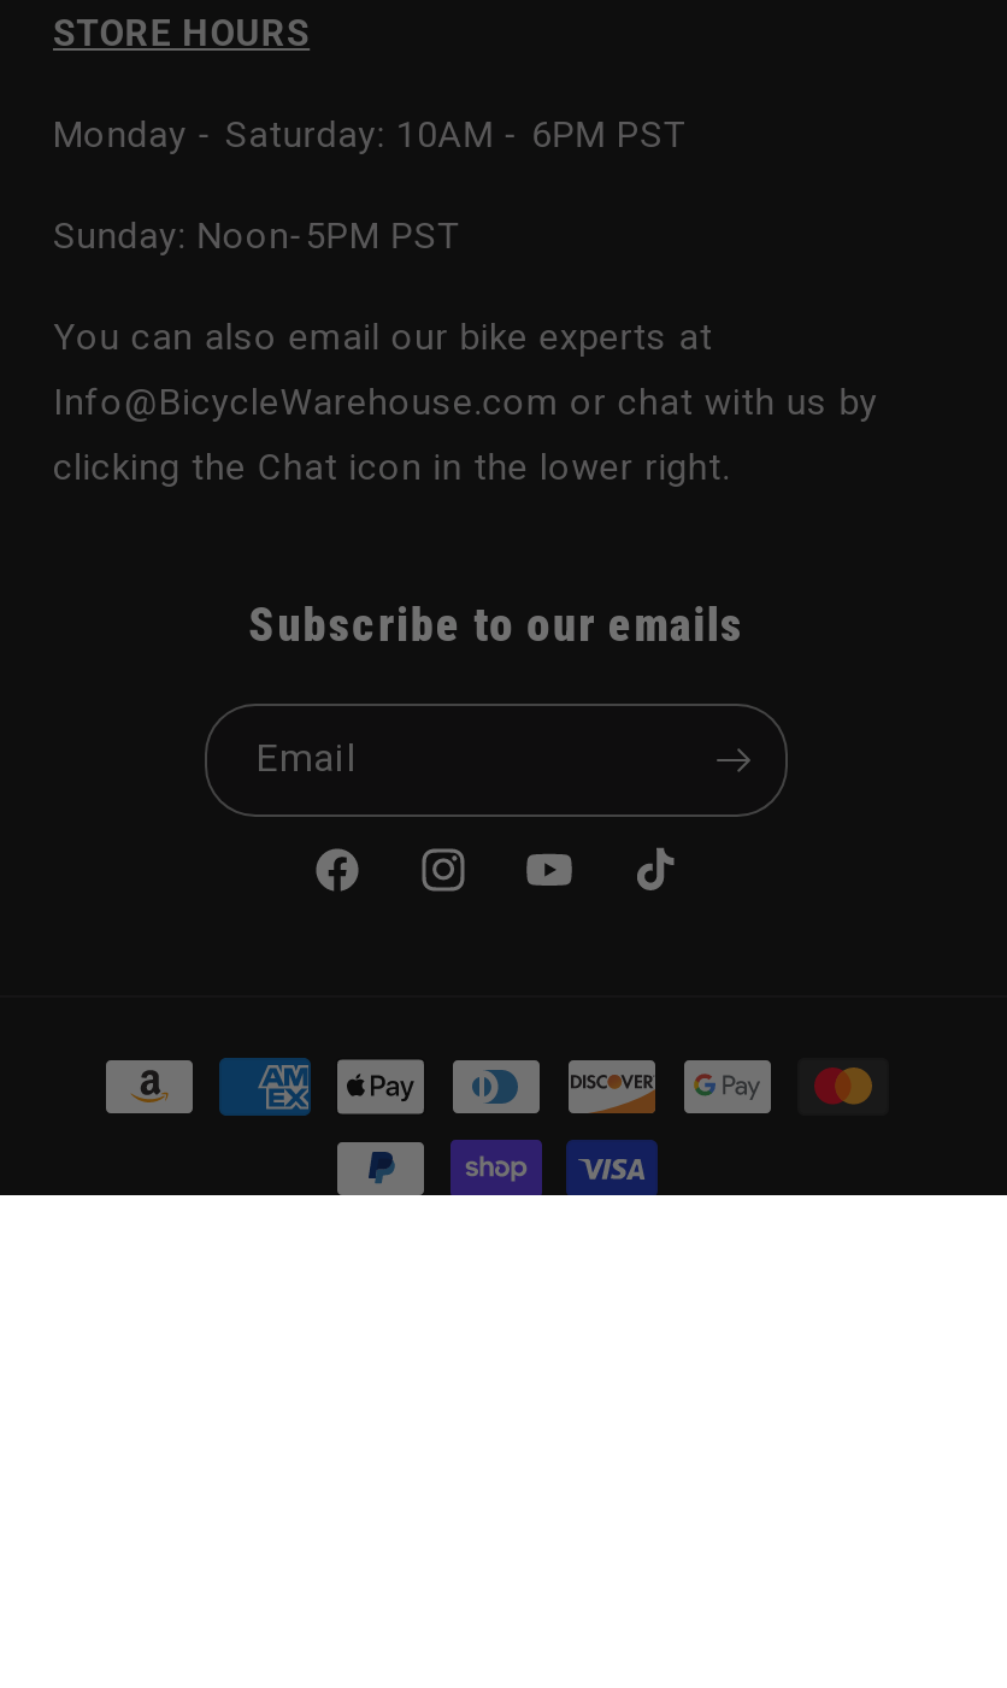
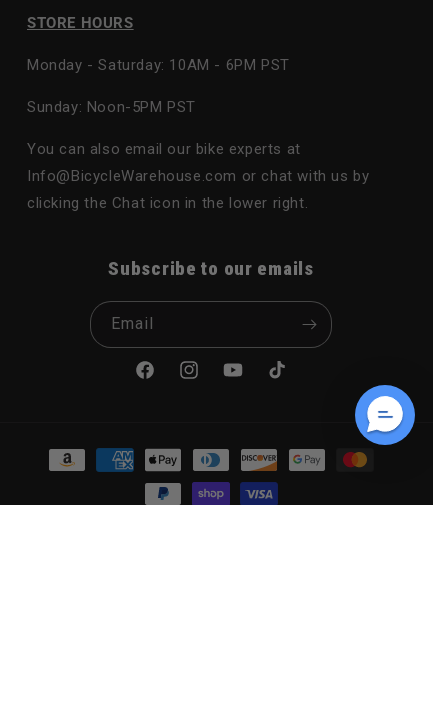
none -> [354,384,416,446] [image]

